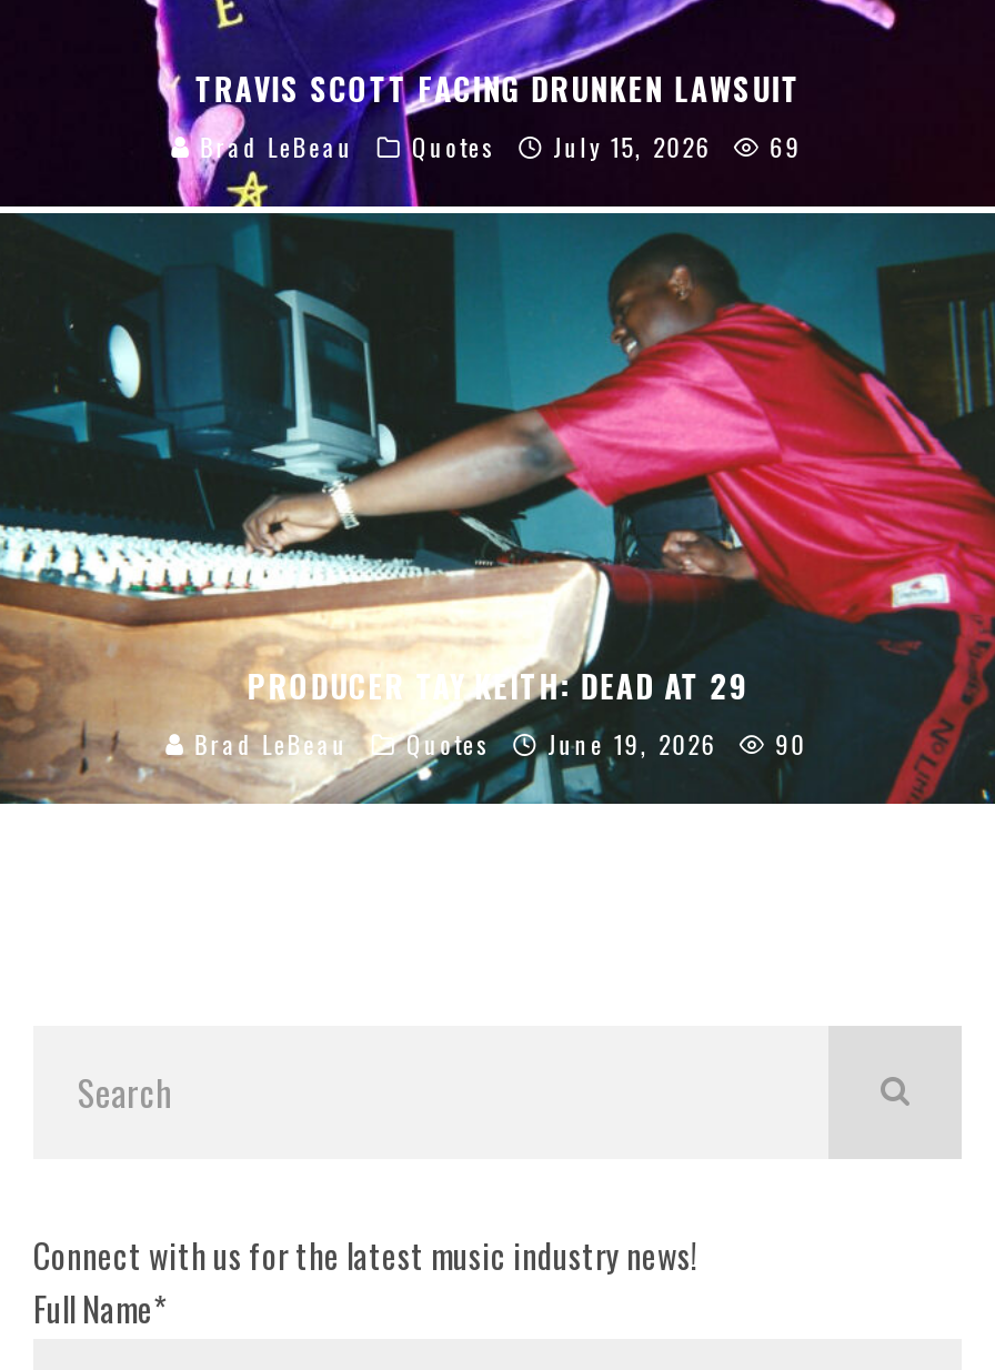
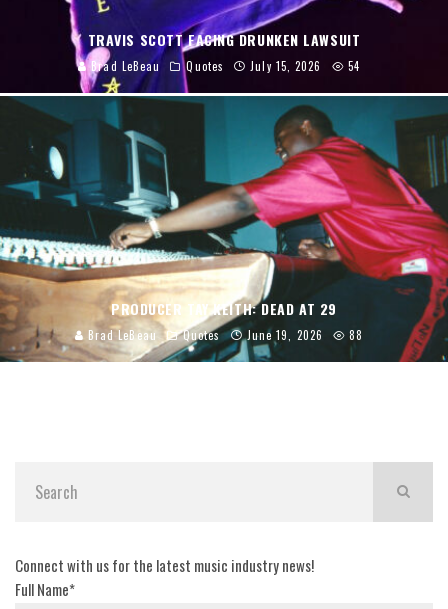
[761,128,801,164] 69 -> [343,58,360,74] 54
[766,725,807,760] 90 -> [345,326,363,342] 88

